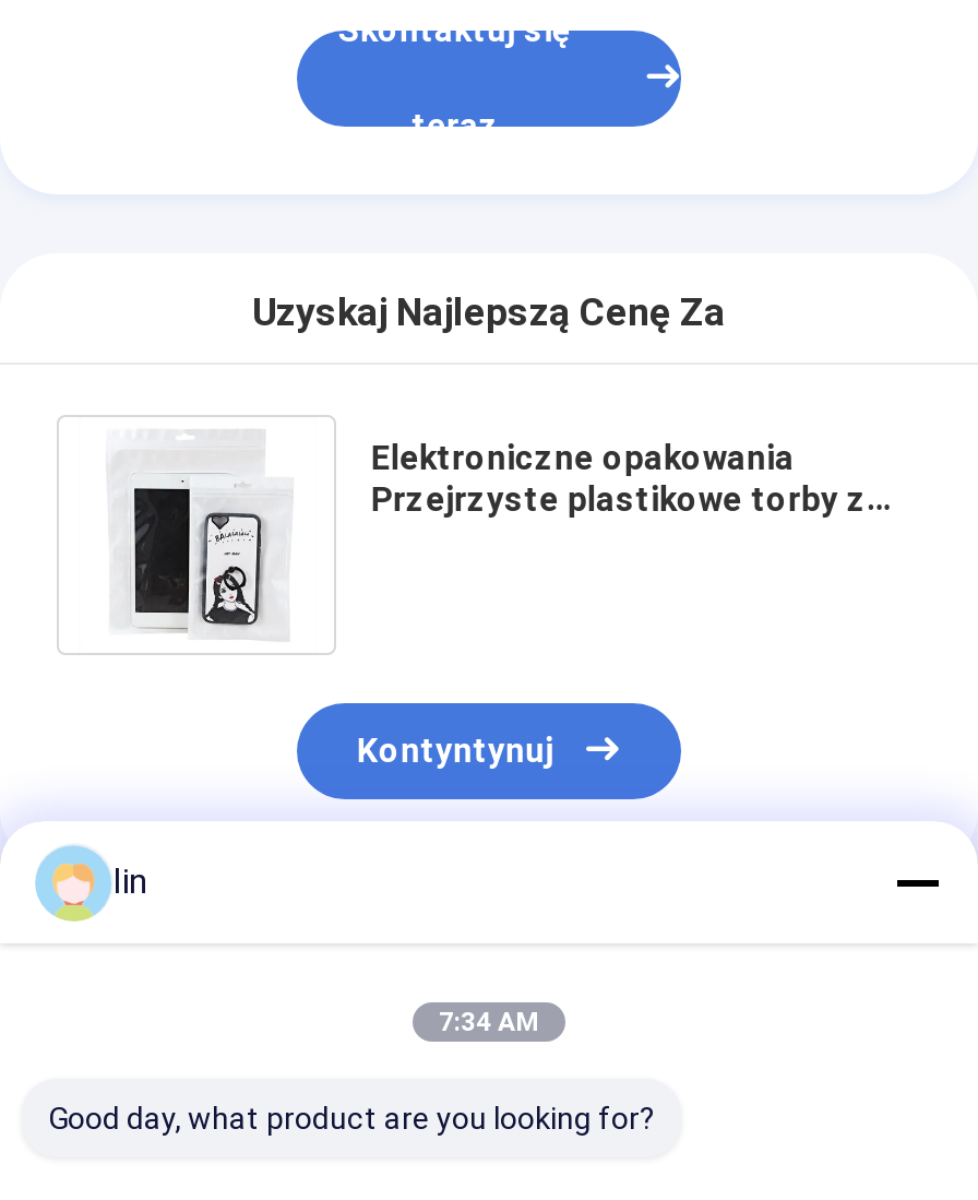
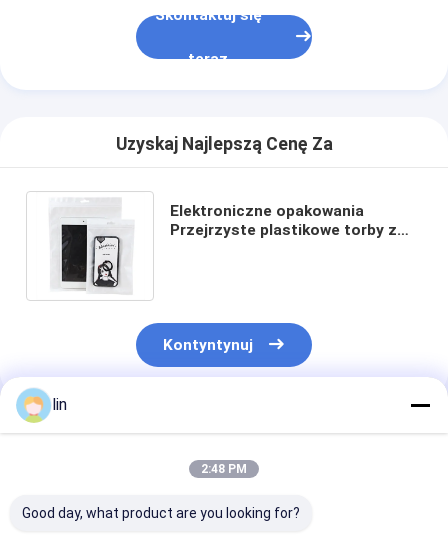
[439,1007,539,1037] 7:34 AM -> [201,462,247,476] 2:48 PM

